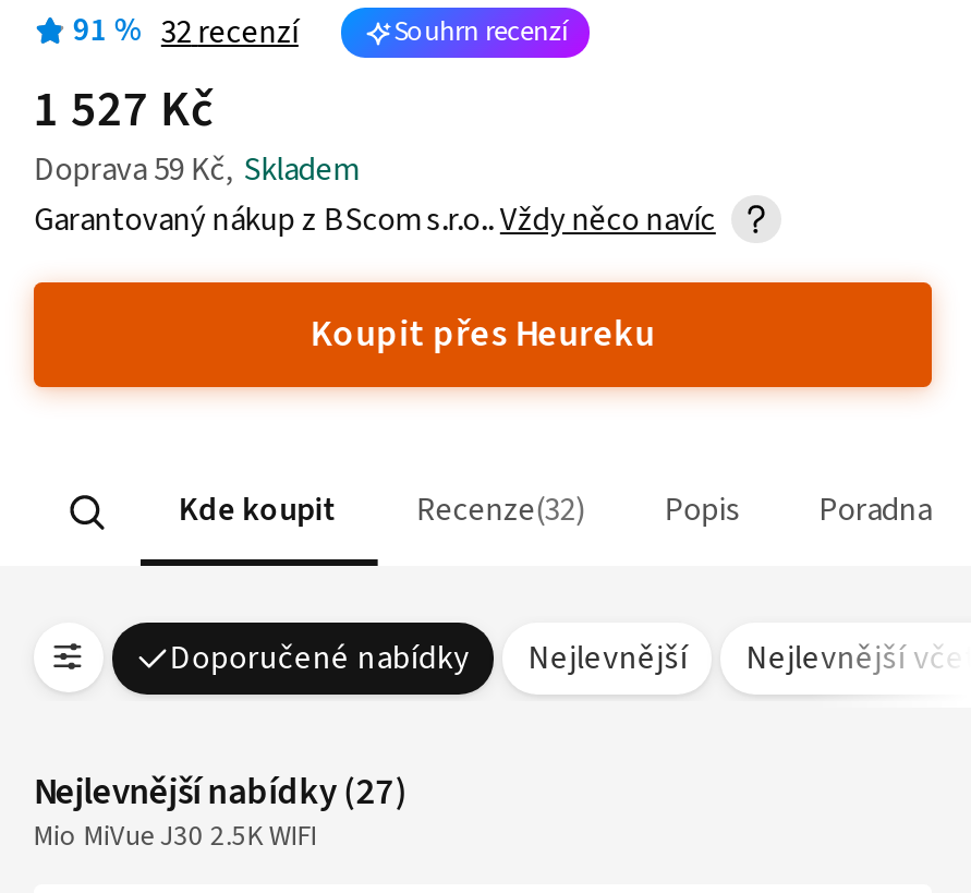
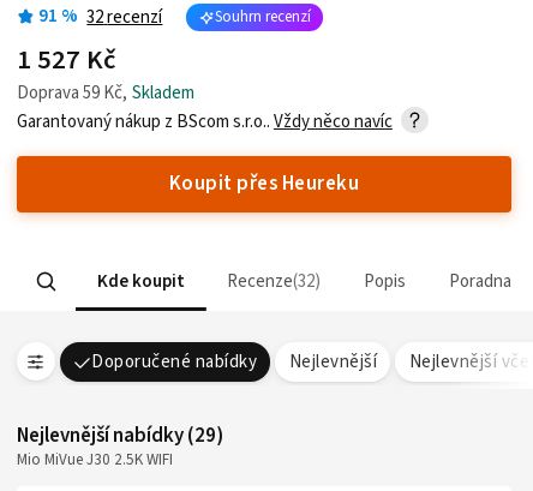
[34,766,408,819] Nejlevnější nabídky (27) -> [17,422,223,451] Nejlevnější nabídky (29)

